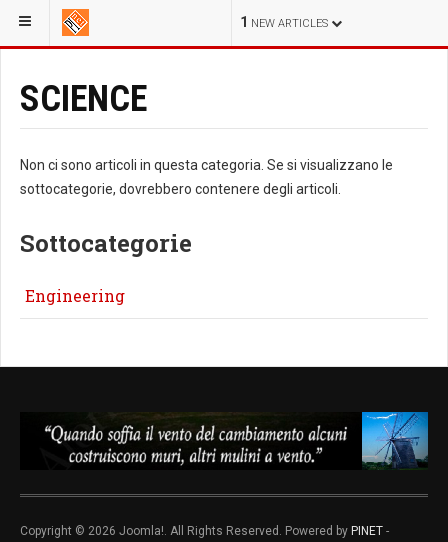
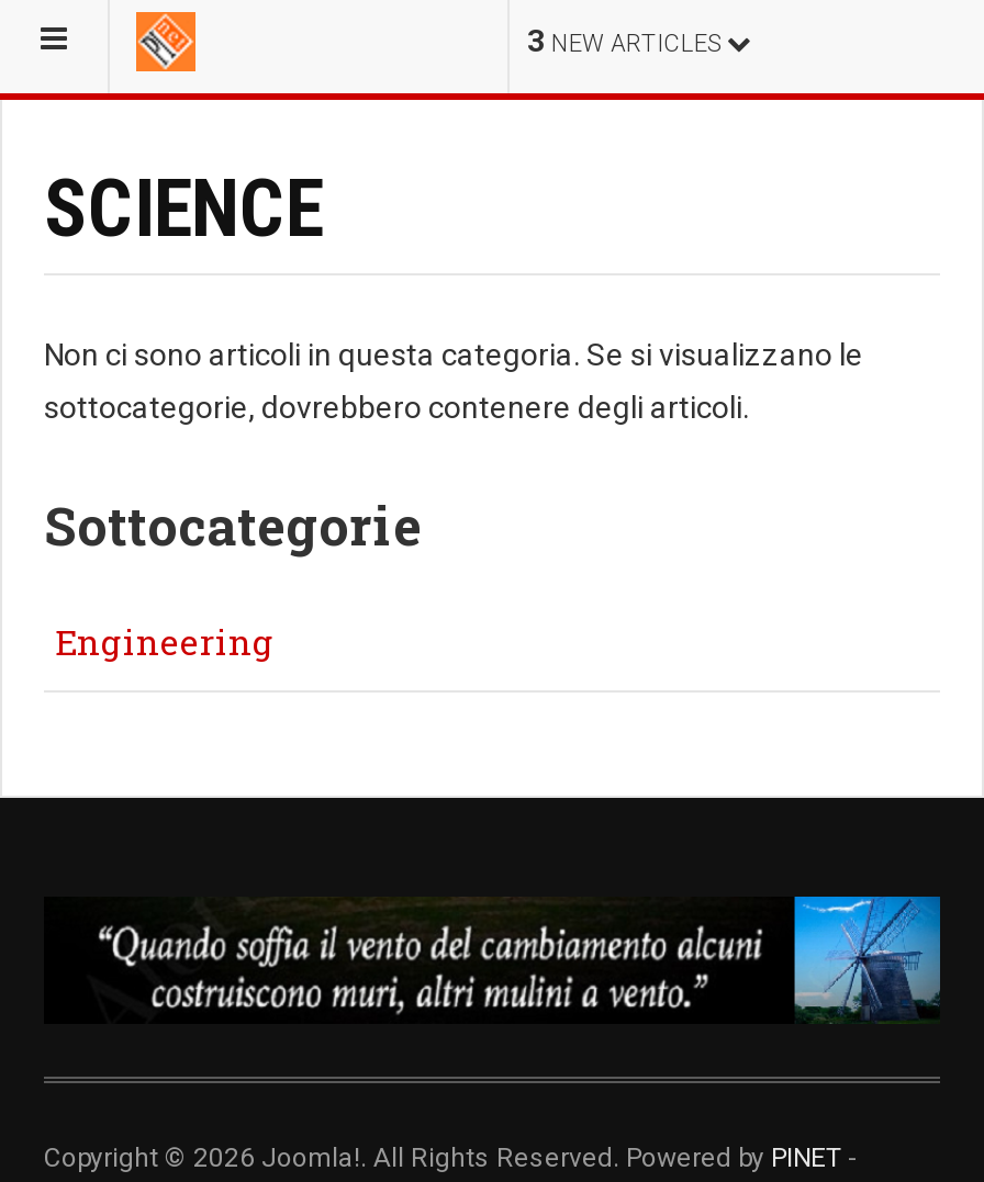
[240,14,328,30] 1 NEW ARTICLES -> [527,23,720,58] 3 NEW ARTICLES

